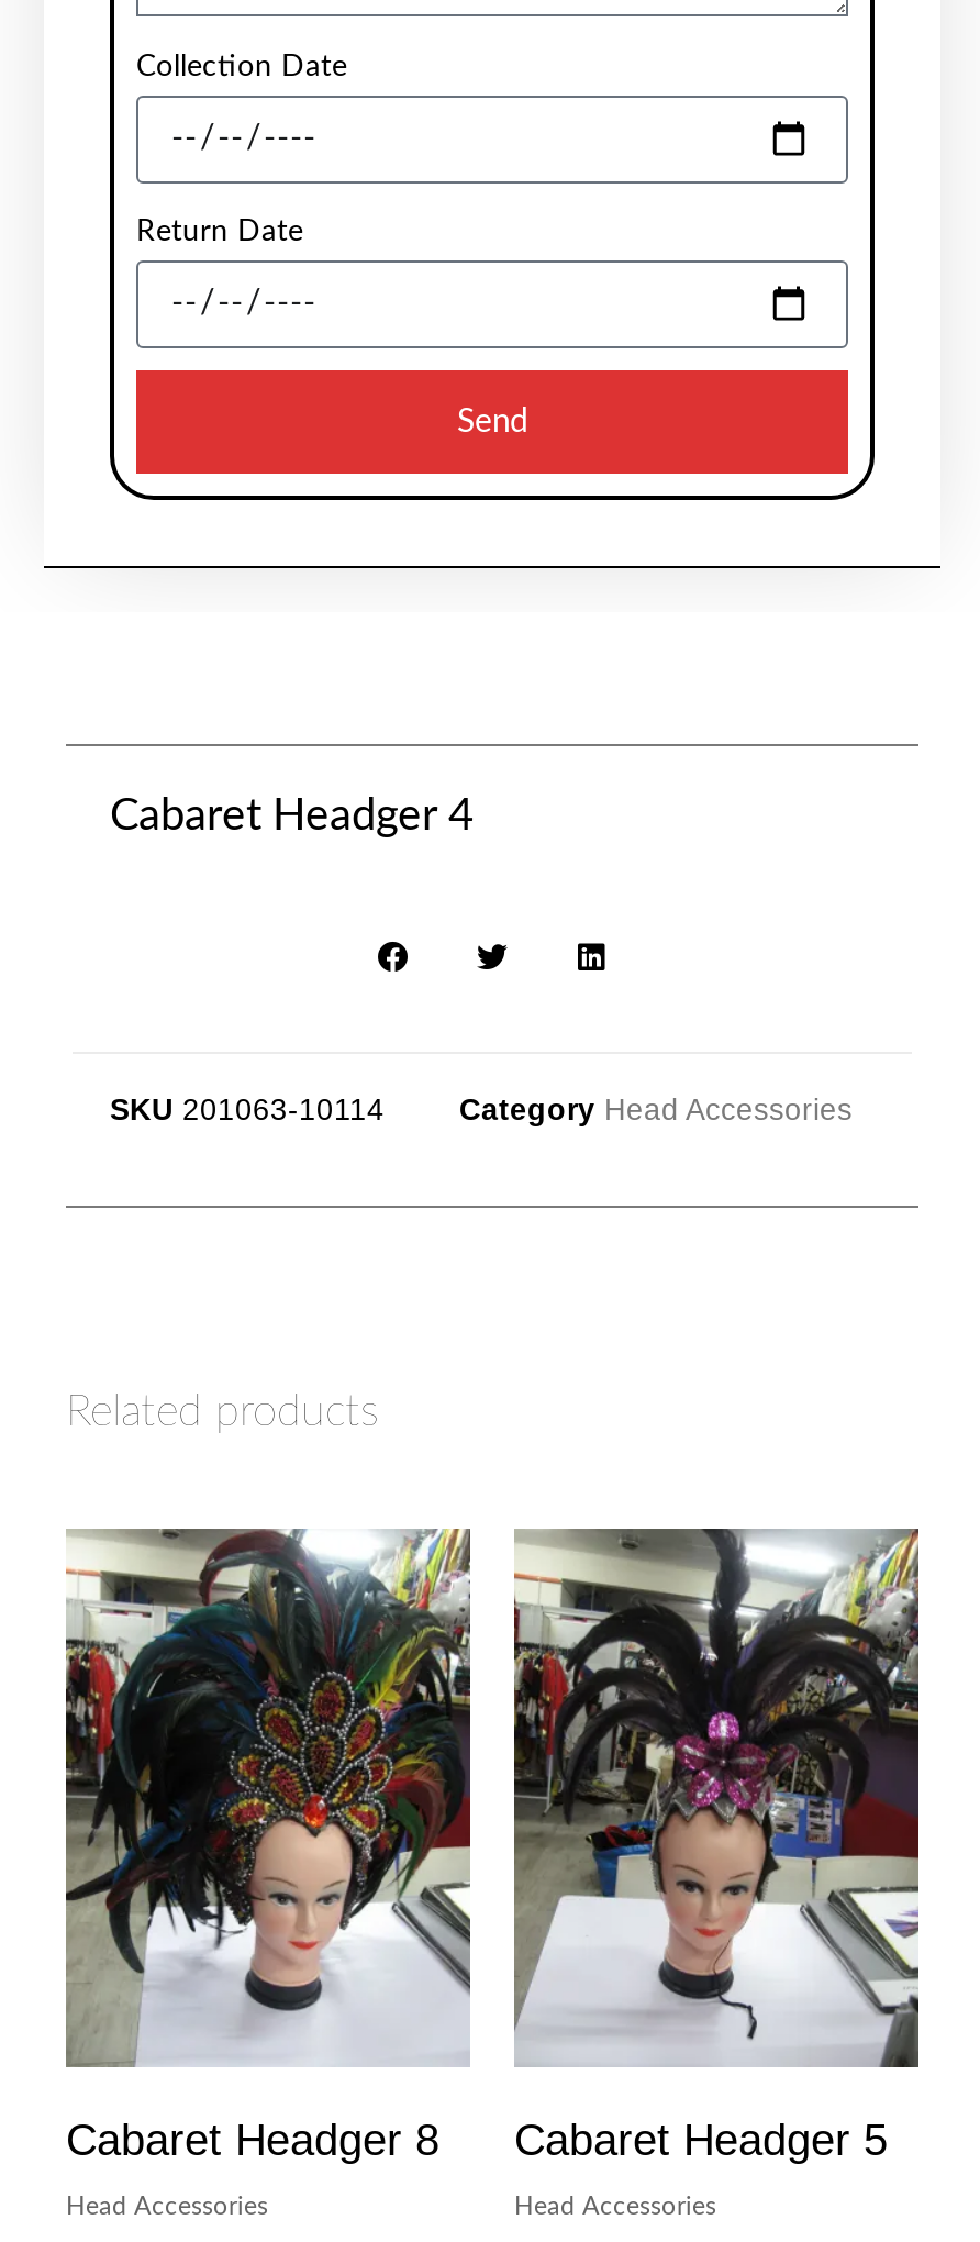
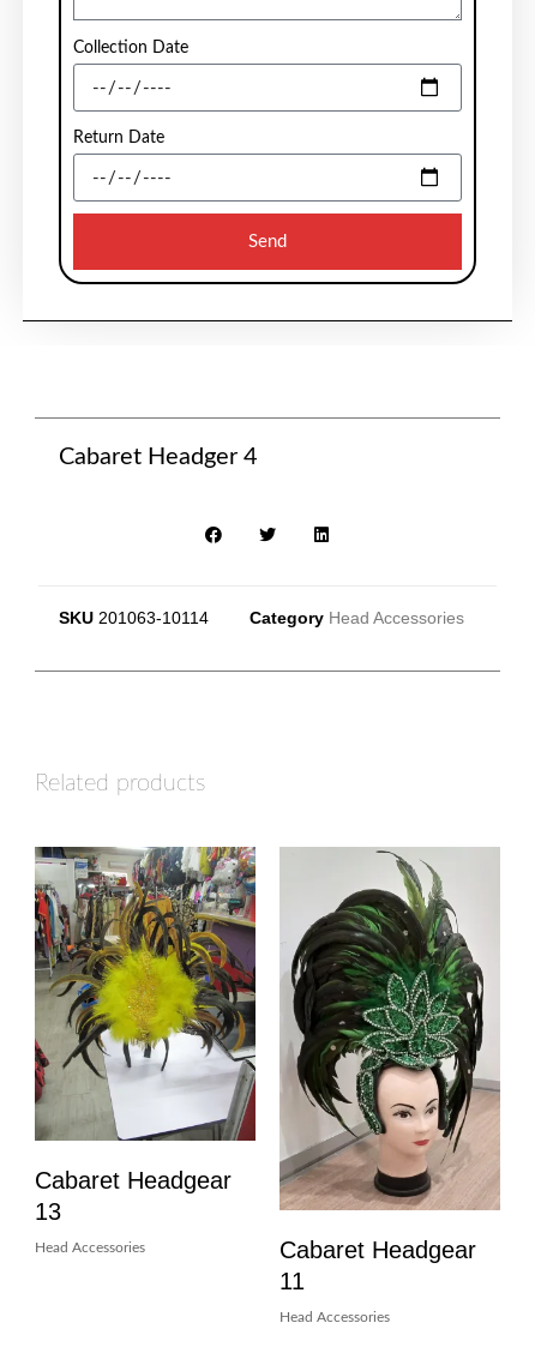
[66,1527,470,2164] [image] | Cabaret Headger 8 -> [34,846,257,1225] [image] | Cabaret Headgear | 13
[512,1529,921,2076] [image] -> [279,848,500,1159] [image]
[514,2116,888,2164] Cabaret Headger 5 -> [279,1236,476,1294] Cabaret Headgear | 11

